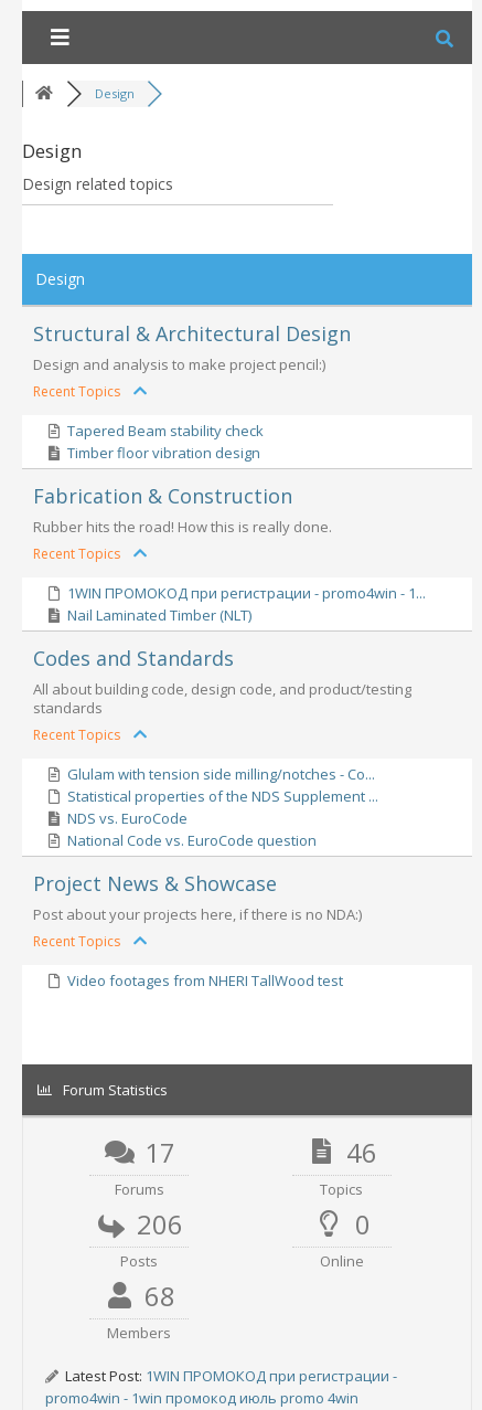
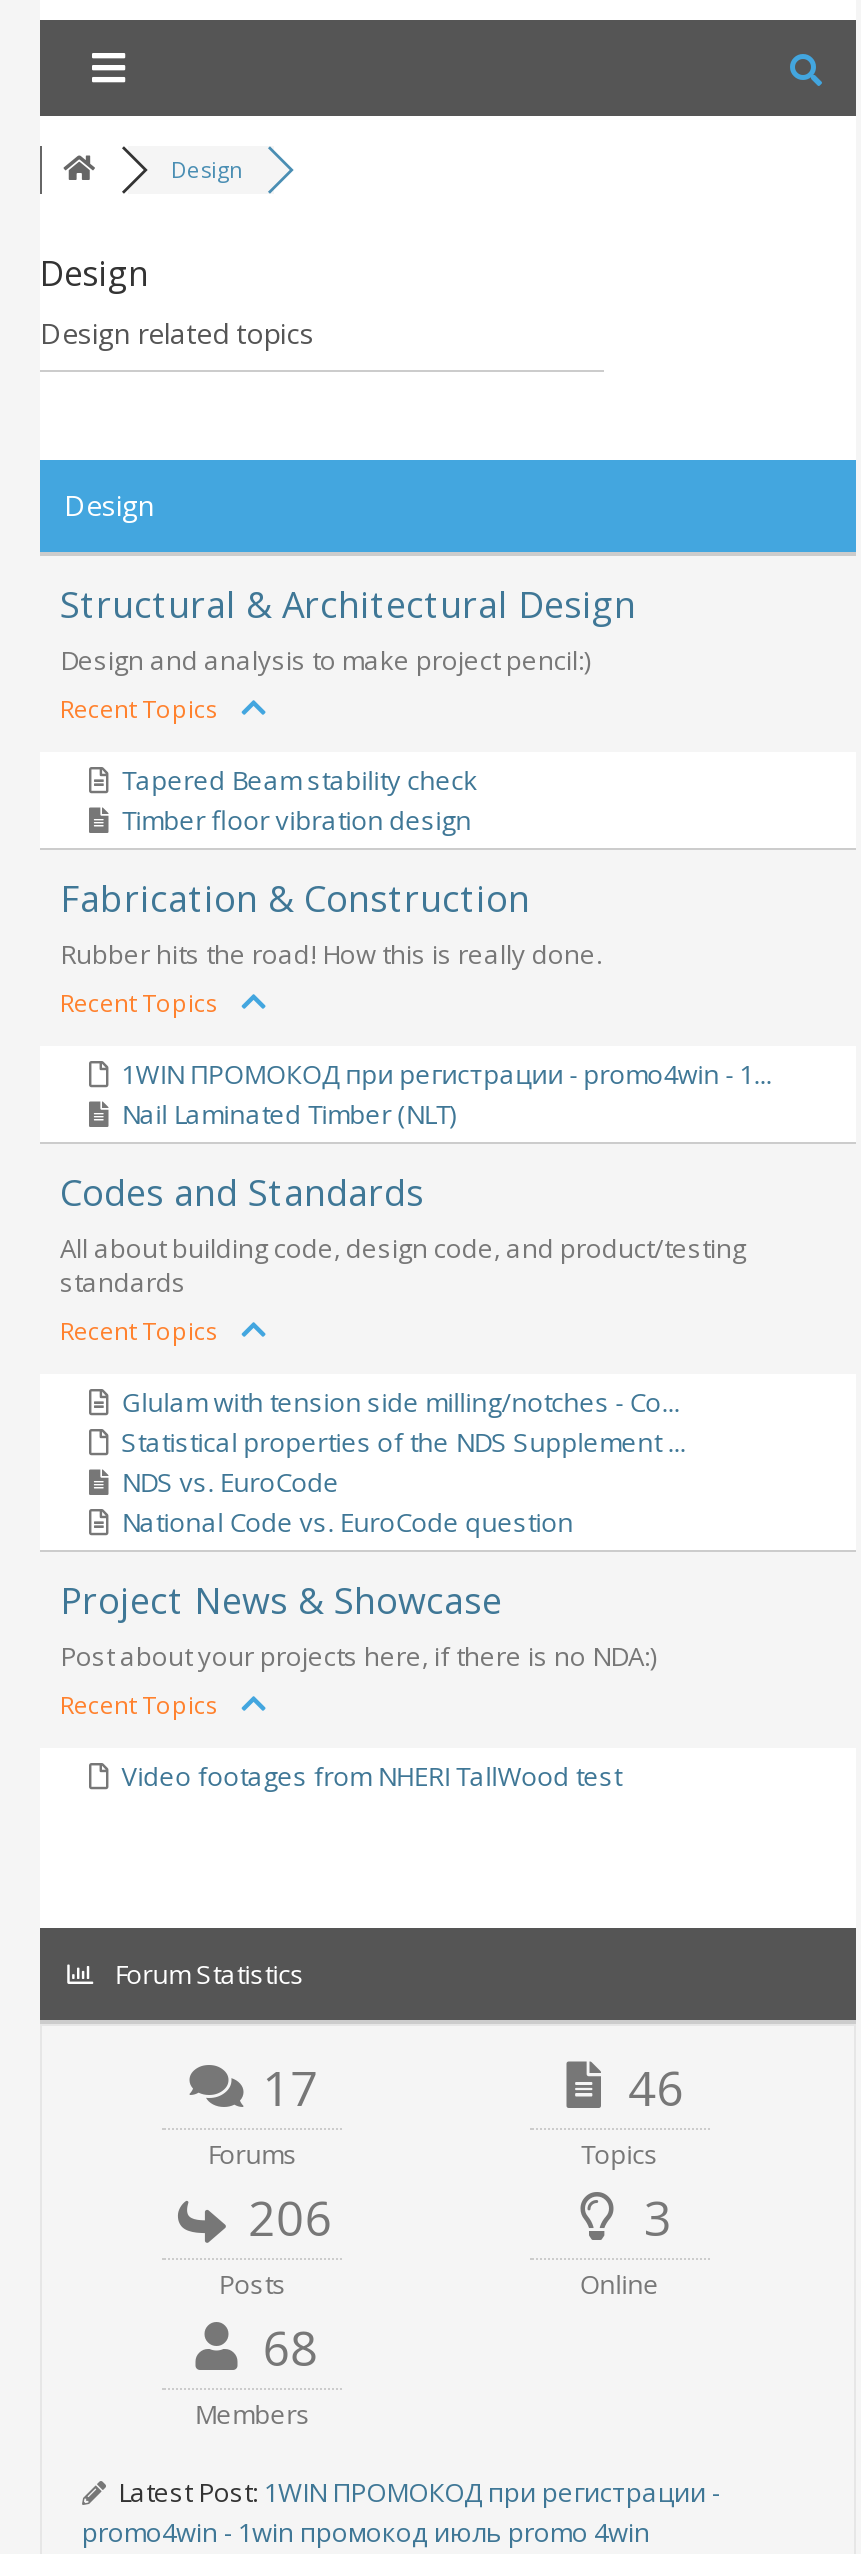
[355,1206,370,1242] 0 -> [643,2184,671,2250] 3

